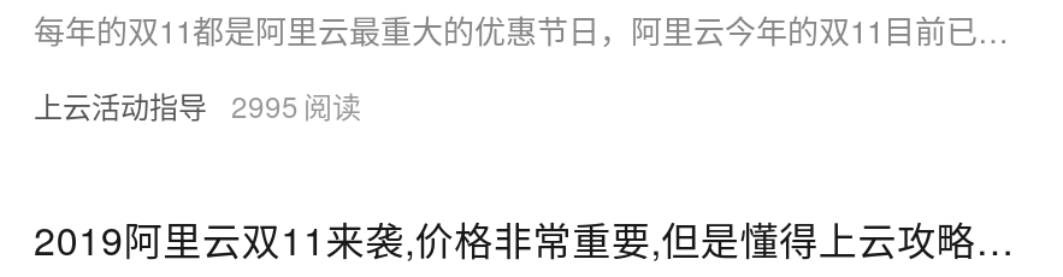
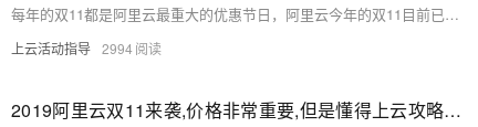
[34,85,299,126] 上云活动指导 2995 -> [11,39,133,58] 上云活动指导 2994

